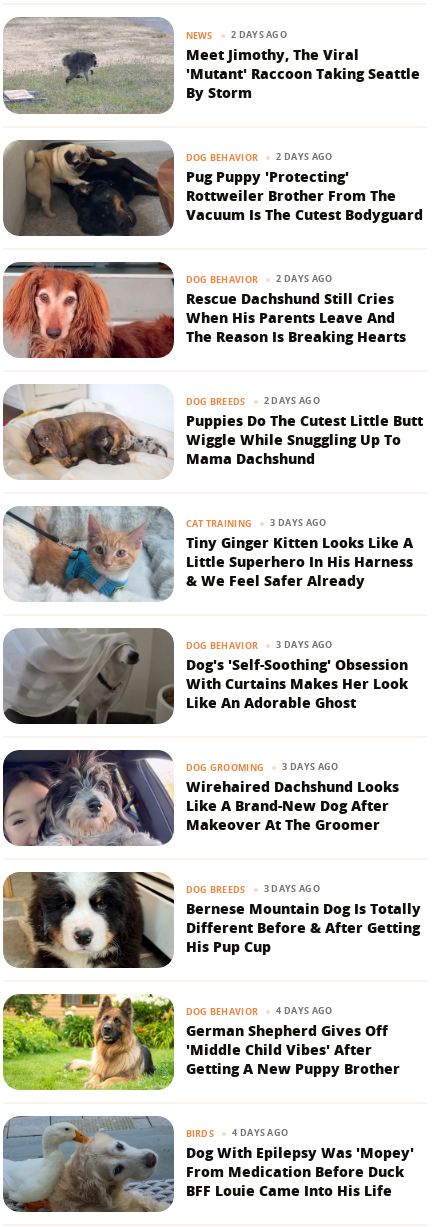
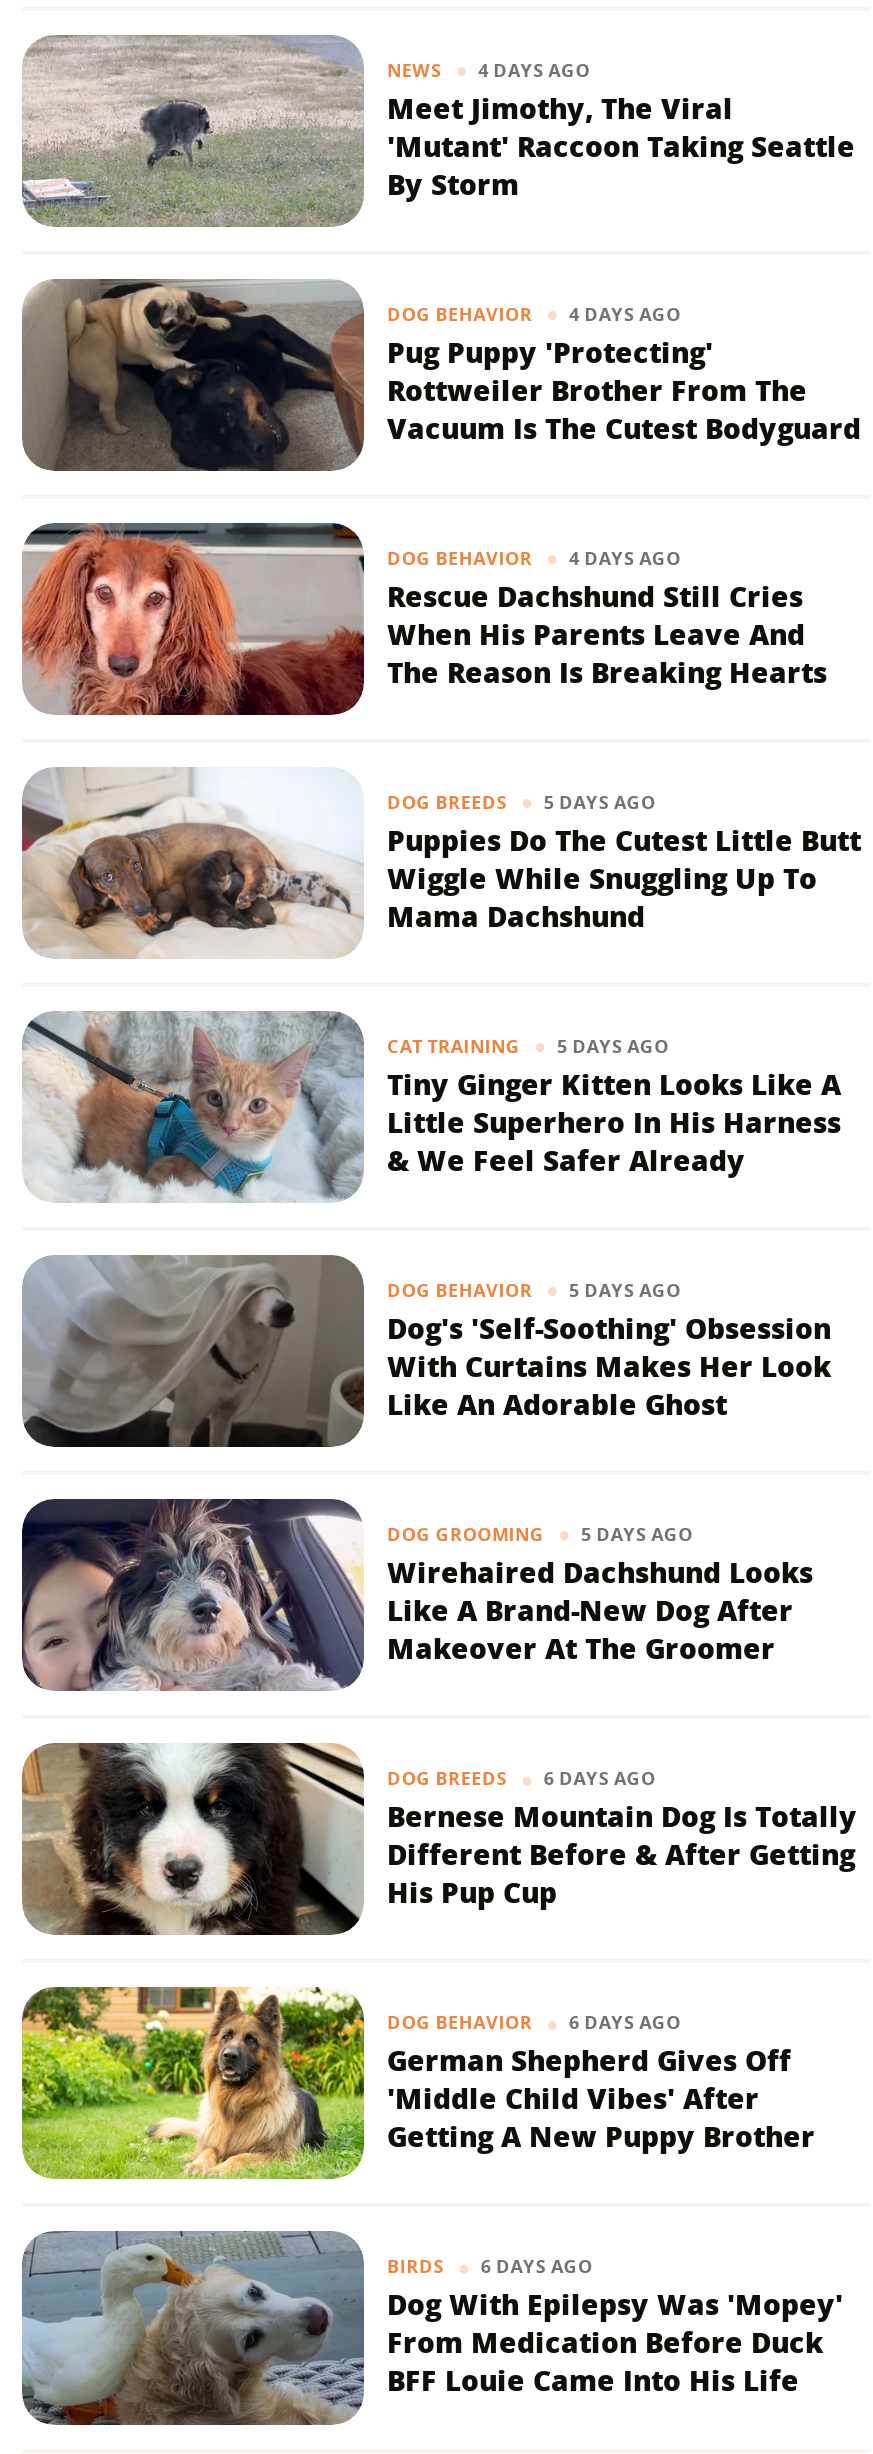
[185,28,287,41] NEWS 2 DAYS AGO -> [387,56,590,83] NEWS 4 DAYS AGO
[185,150,332,163] DOG BEHAVIOR 2 DAYS AGO -> [387,300,681,327] DOG BEHAVIOR 4 DAYS AGO
[185,272,332,286] DOG BEHAVIOR 2 DAYS AGO -> [387,544,681,571] DOG BEHAVIOR 4 DAYS AGO
[185,394,320,408] DOG BREEDS 2 DAYS AGO -> [387,788,656,815] DOG BREEDS 5 DAYS AGO
[185,516,326,530] CAT TRAINING 3 DAYS AGO -> [387,1032,669,1059] CAT TRAINING 5 DAYS AGO
[185,638,332,652] DOG BEHAVIOR 3 DAYS AGO -> [387,1276,681,1303] DOG BEHAVIOR 5 DAYS AGO
[185,760,338,774] DOG GROOMING 3 DAYS AGO -> [387,1520,693,1547] DOG GROOMING 5 DAYS AGO
[185,882,320,896] DOG BREEDS 3 DAYS AGO -> [387,1764,656,1791] DOG BREEDS 6 DAYS AGO
[185,1004,332,1018] DOG BEHAVIOR 4 DAYS AGO -> [387,2008,681,2036] DOG BEHAVIOR 6 DAYS AGO
[185,1126,288,1140] BIRDS 4 DAYS AGO -> [387,2253,593,2280] BIRDS 6 DAYS AGO

